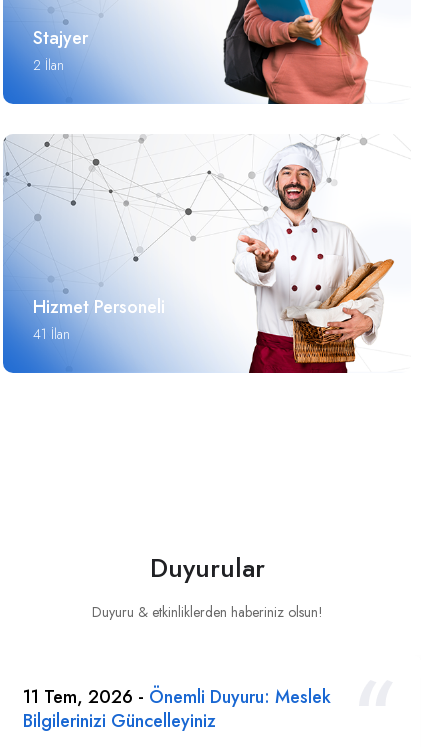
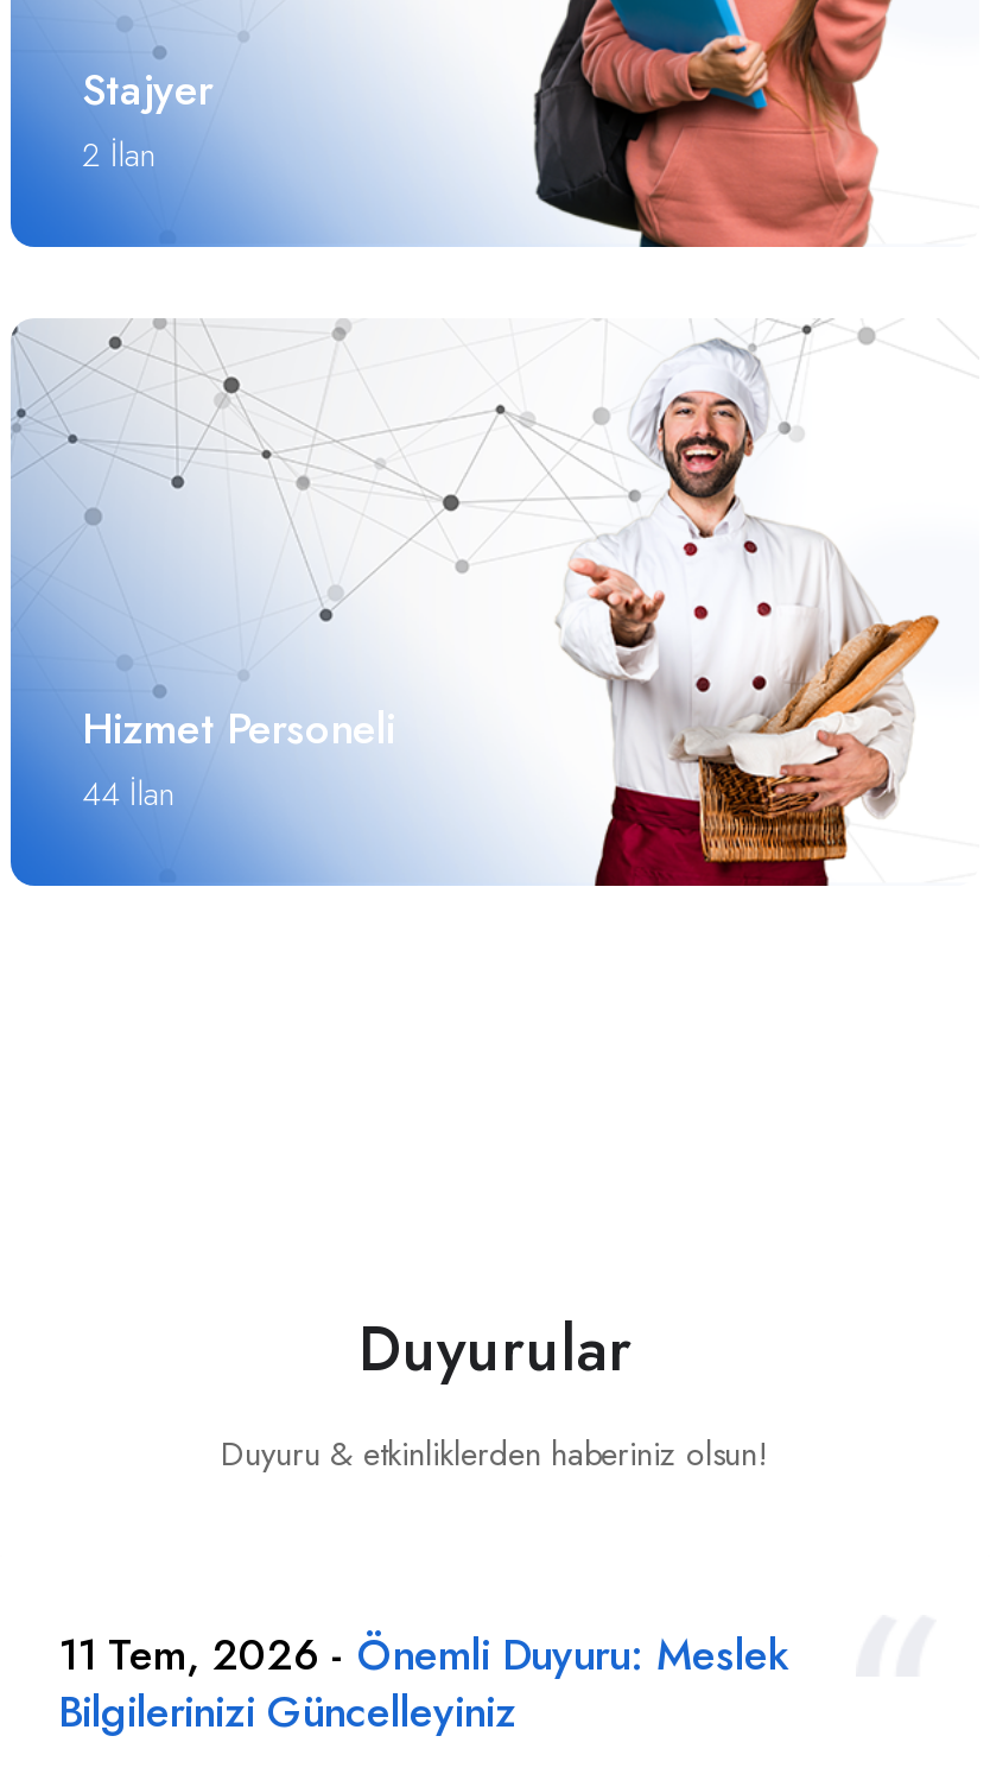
[33,324,70,344] 41 İlan -> [82,768,174,816] 44 İlan

